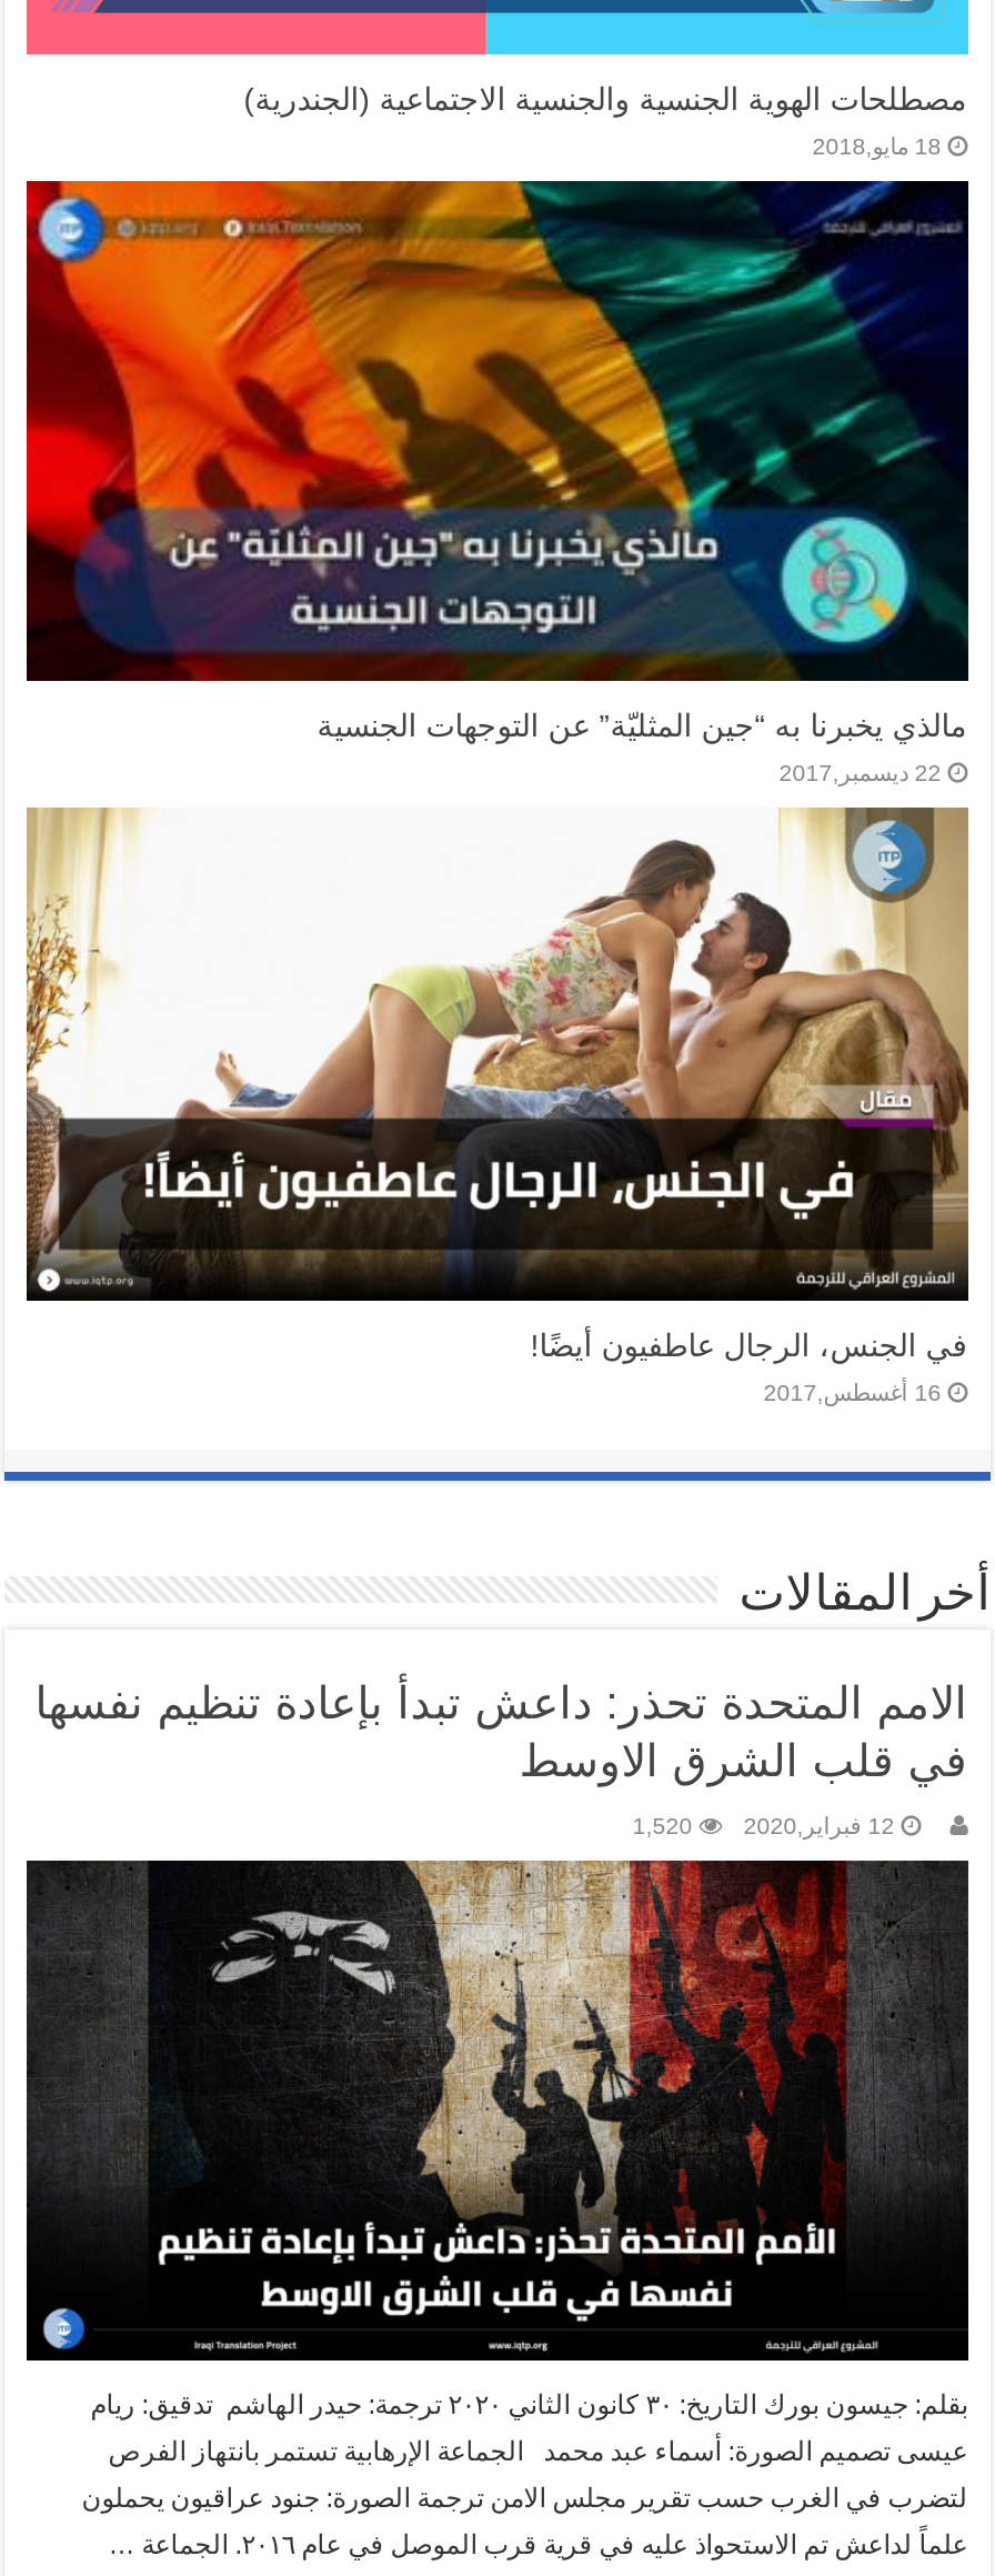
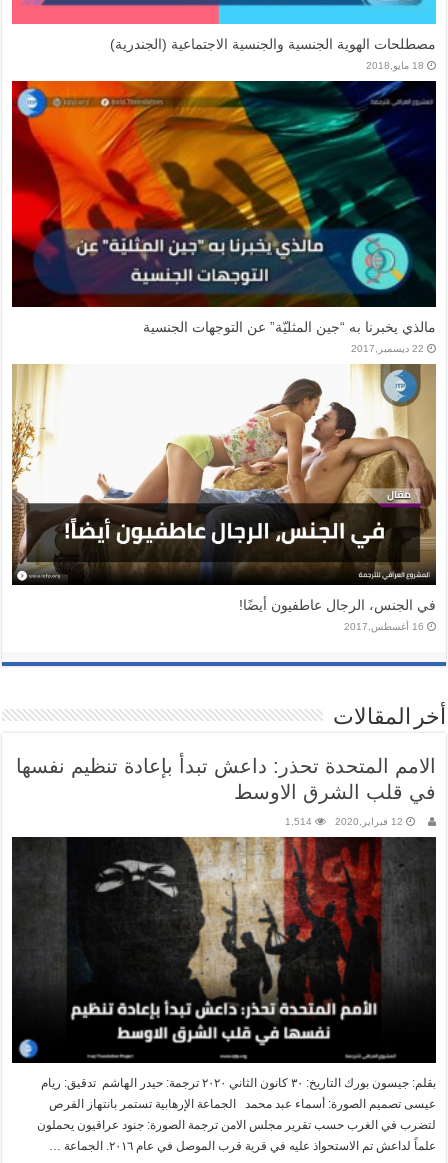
[633,1814,693,1838] 1,520 -> [285,816,312,827] 1,514

